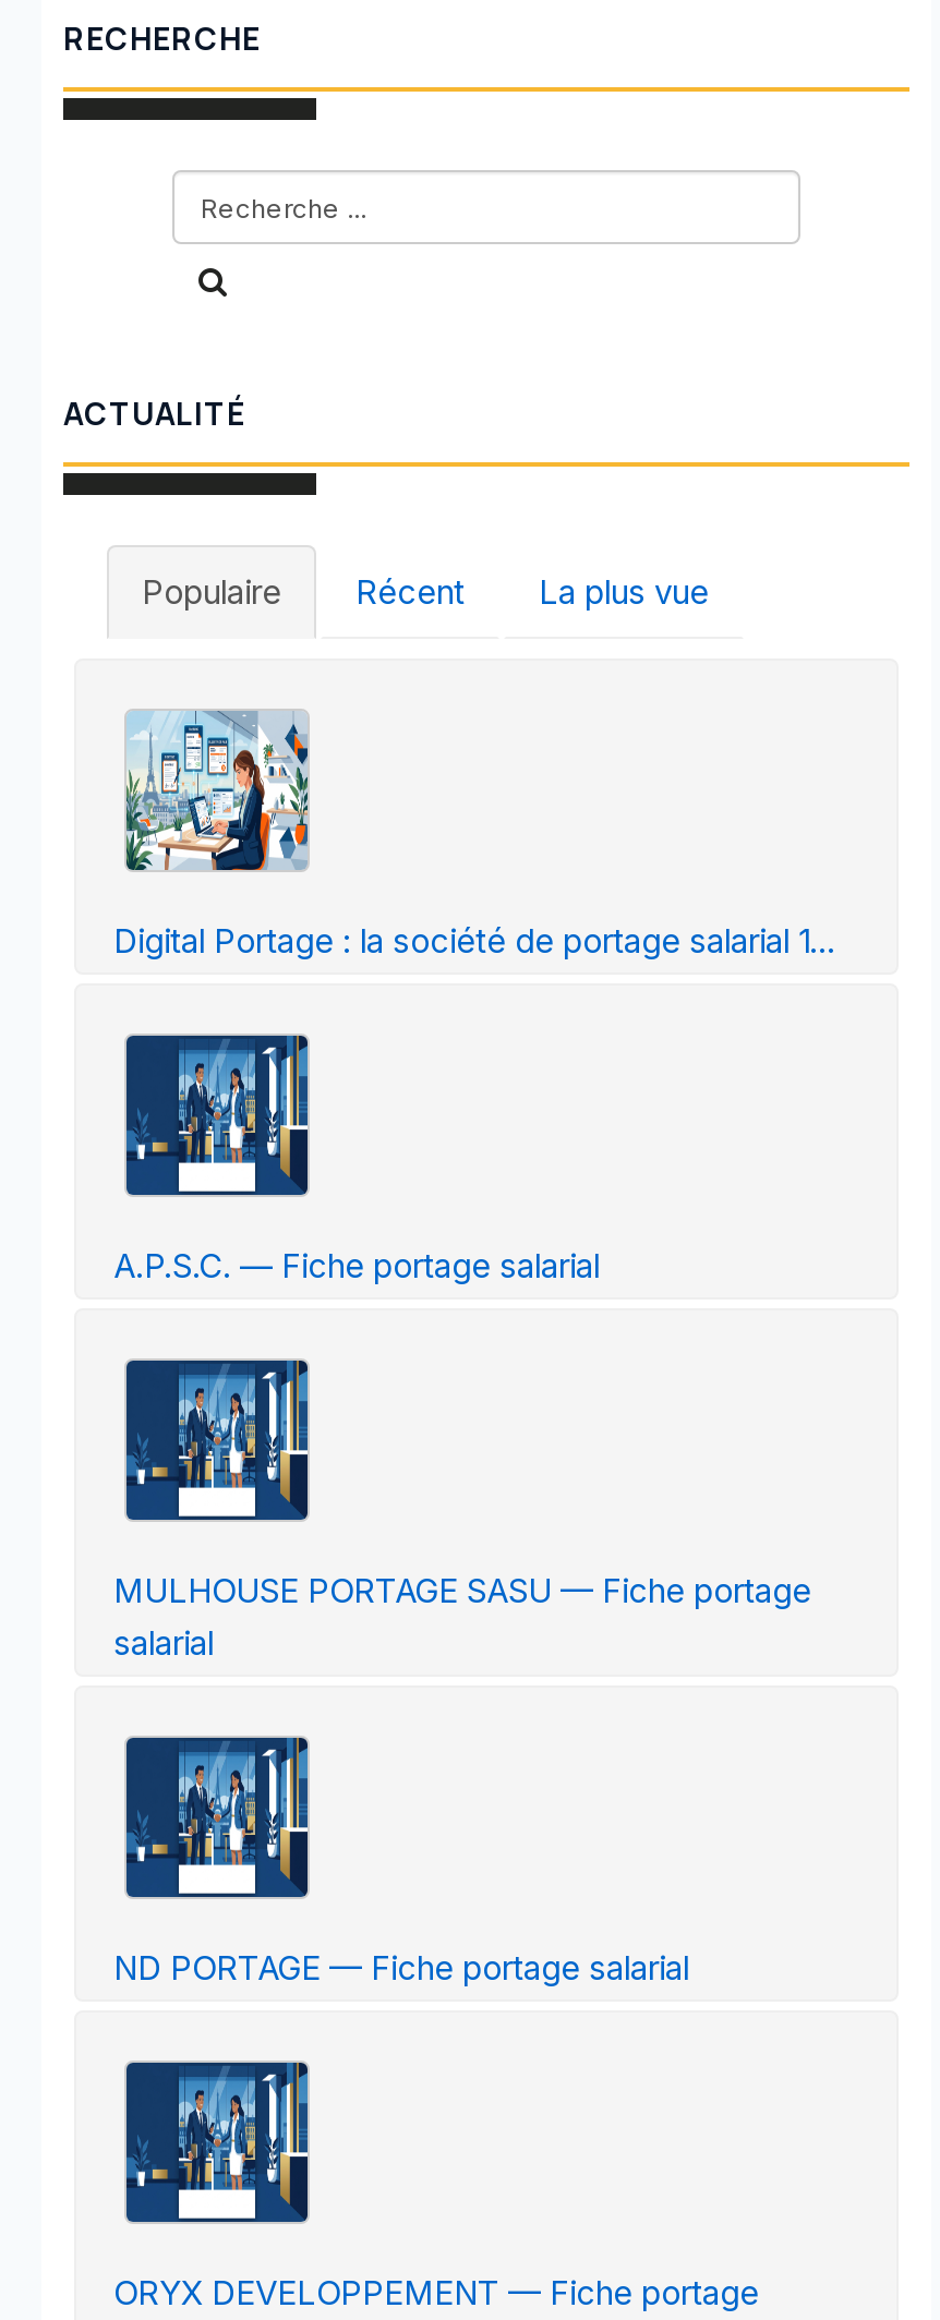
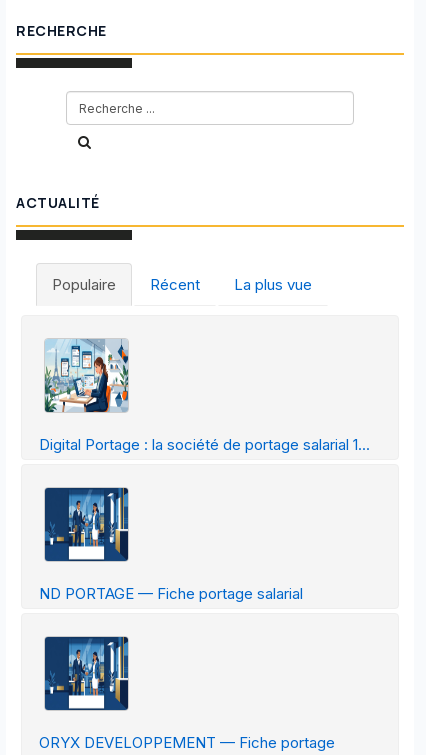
[113,1245,600,1286] A.P.S.C. — Fiche portage salarial -> none
[113,1570,811,1664] MULHOUSE PORTAGE SASU — Fiche portage | salarial -> none

